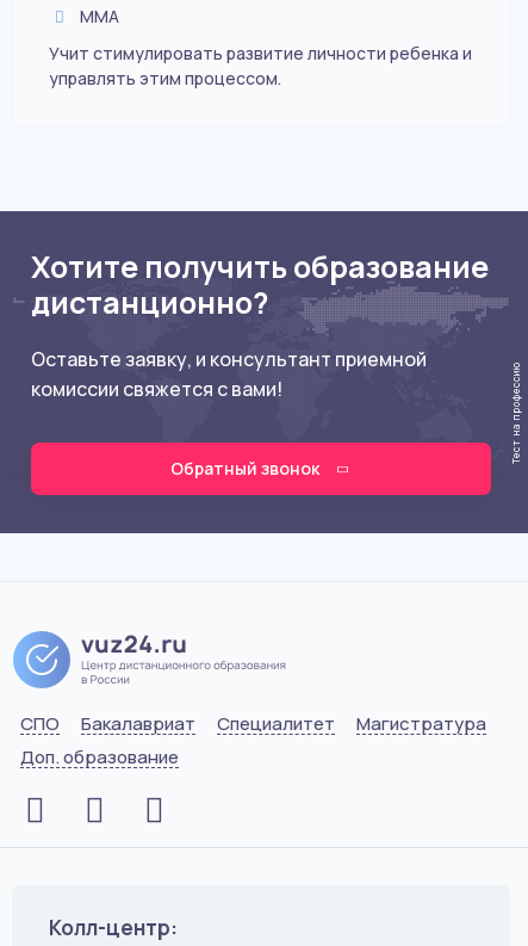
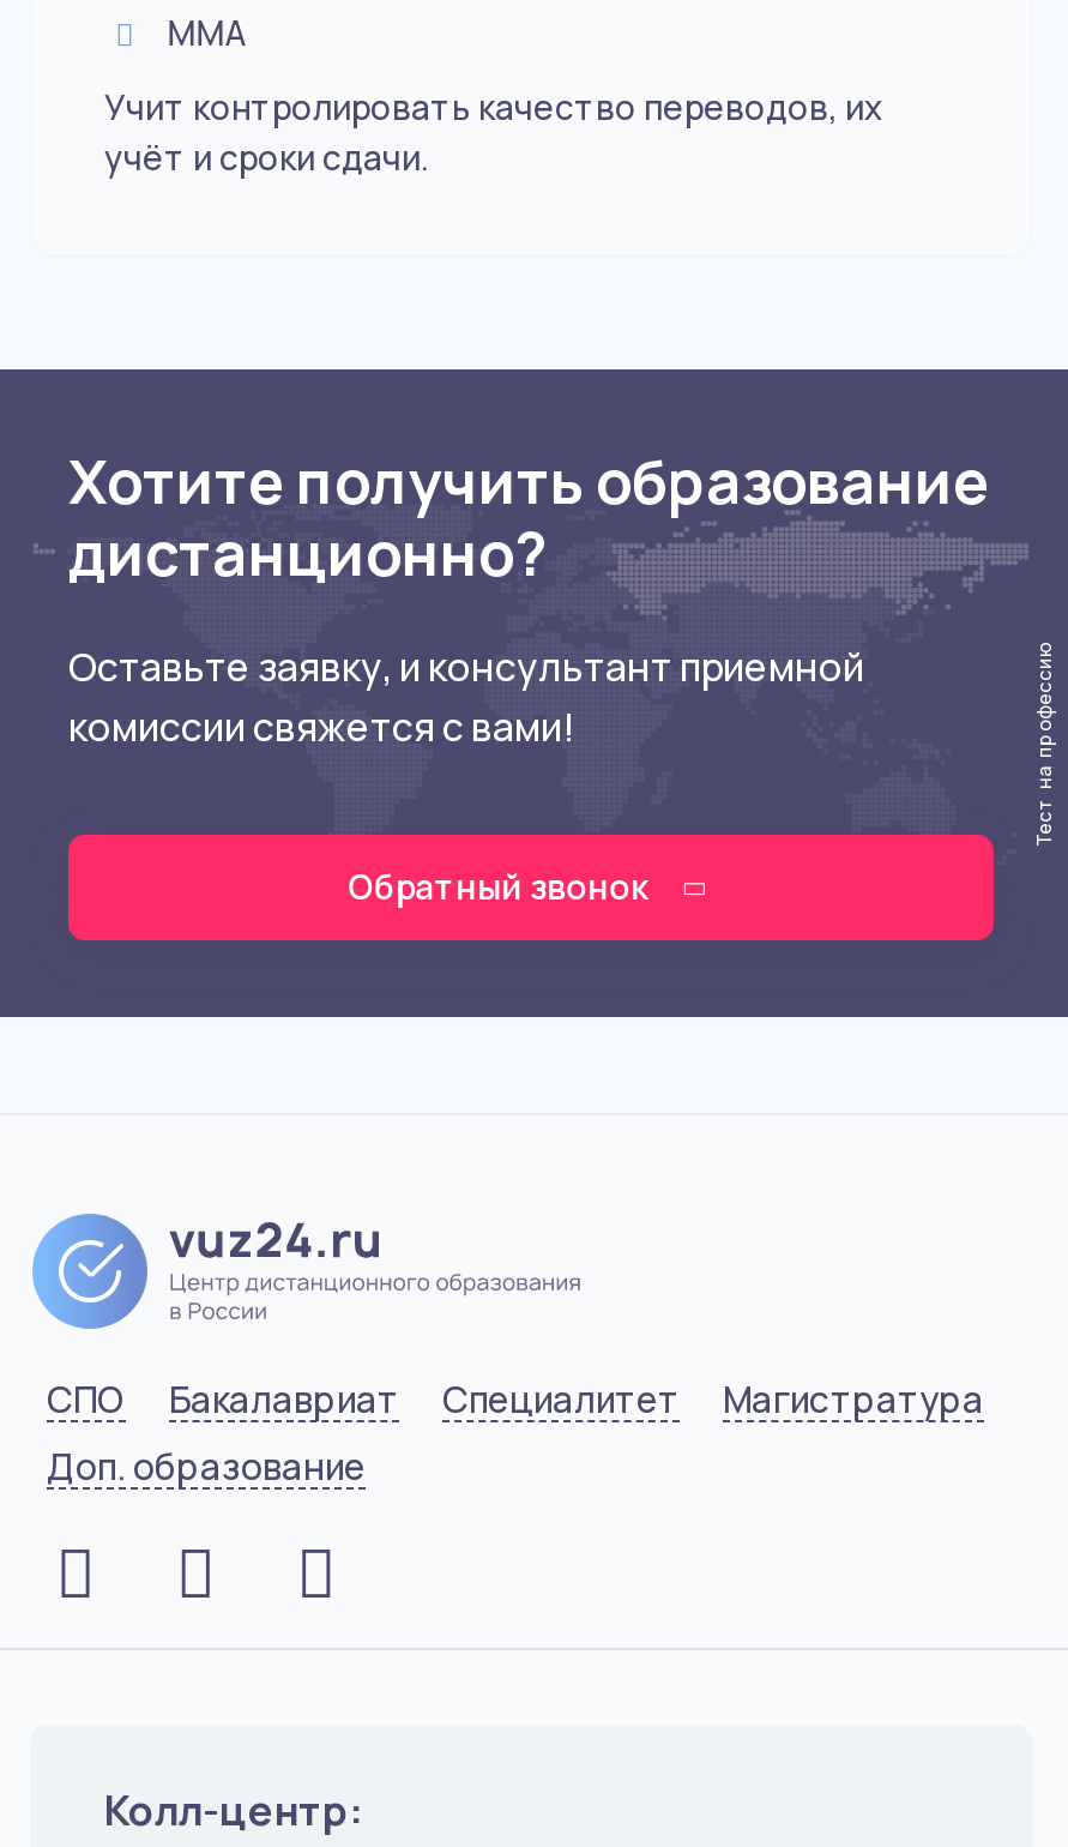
[49,42,472,89] Учит стимулировать развитие личности ребенка и | управлять этим процессом. -> [104,84,883,180] Учит контролировать качество переводов, их | учёт и сроки сдачи.

